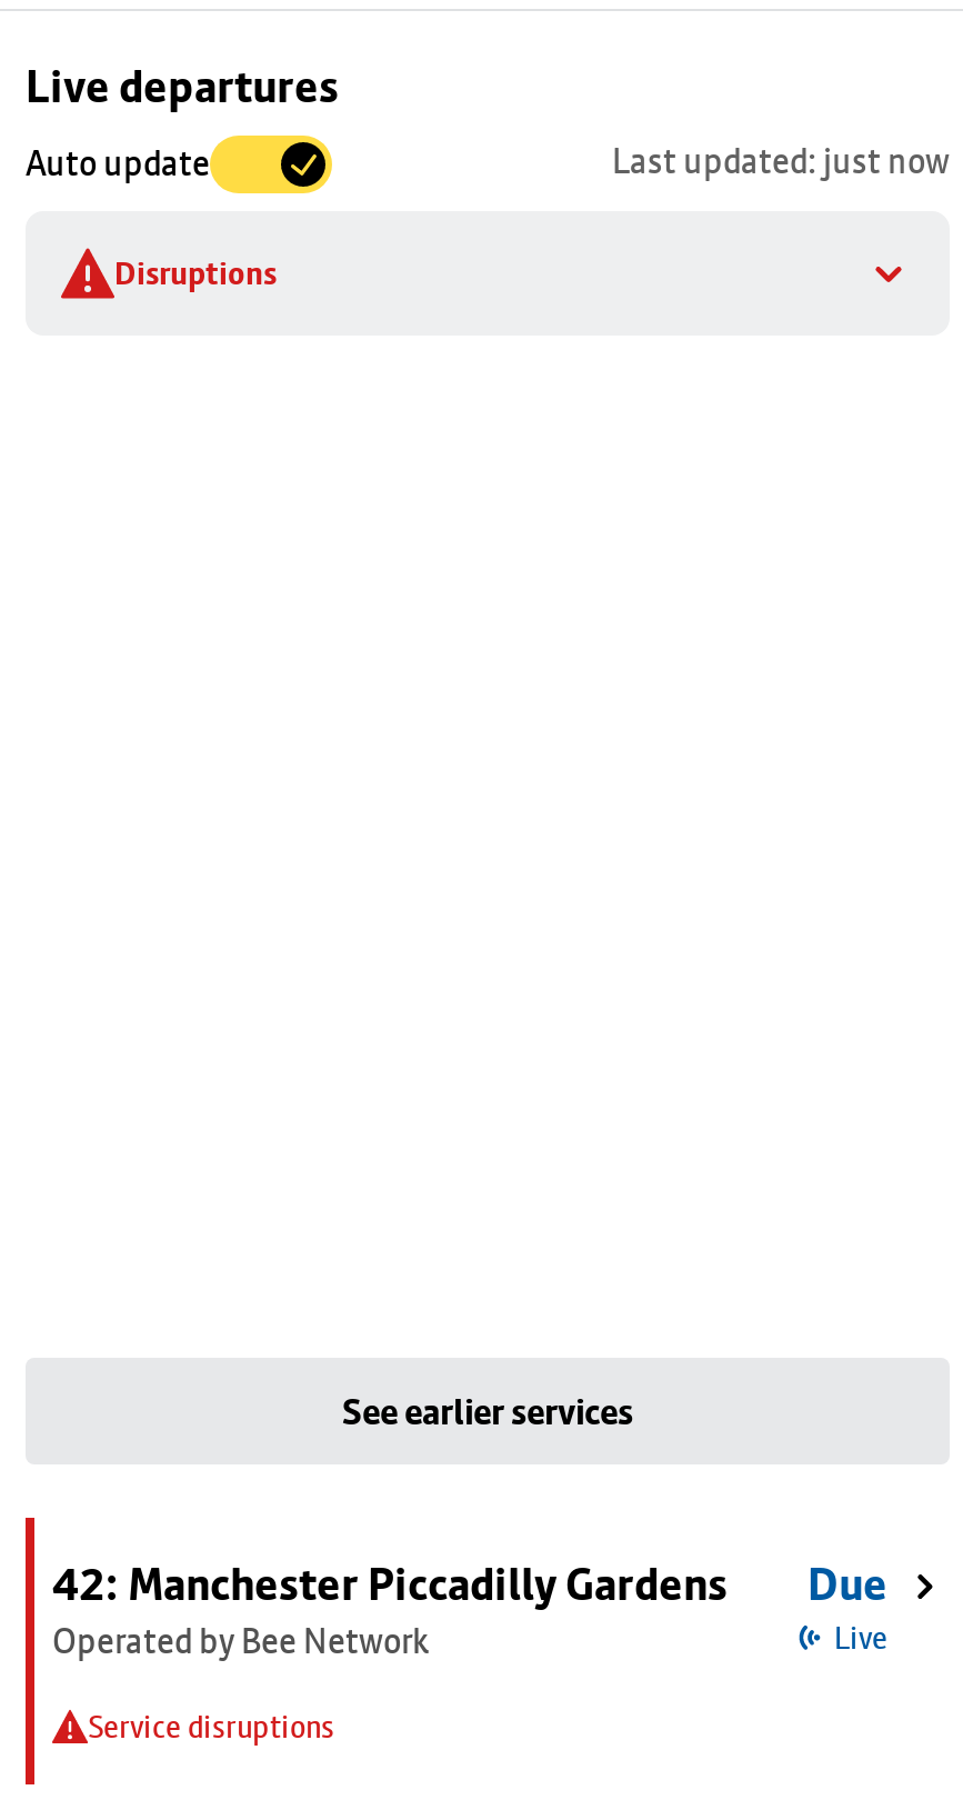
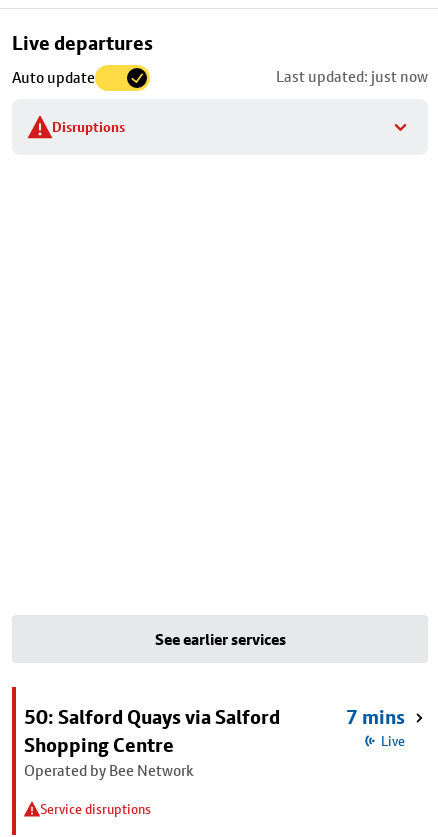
[52,1558,728,1611] 42: Manchester Piccadilly Gardens -> [24,705,280,757] 50: Salford Quays via Salford | Shopping Centre
[807,1558,887,1611] Due -> [346,705,405,729] 7 mins

